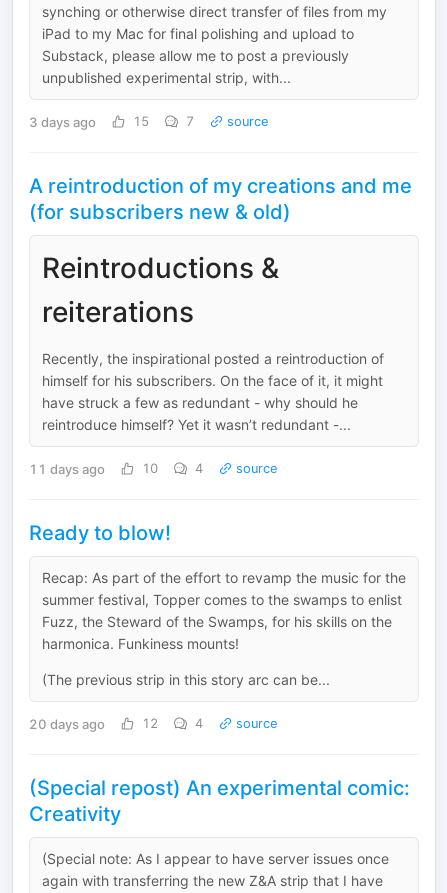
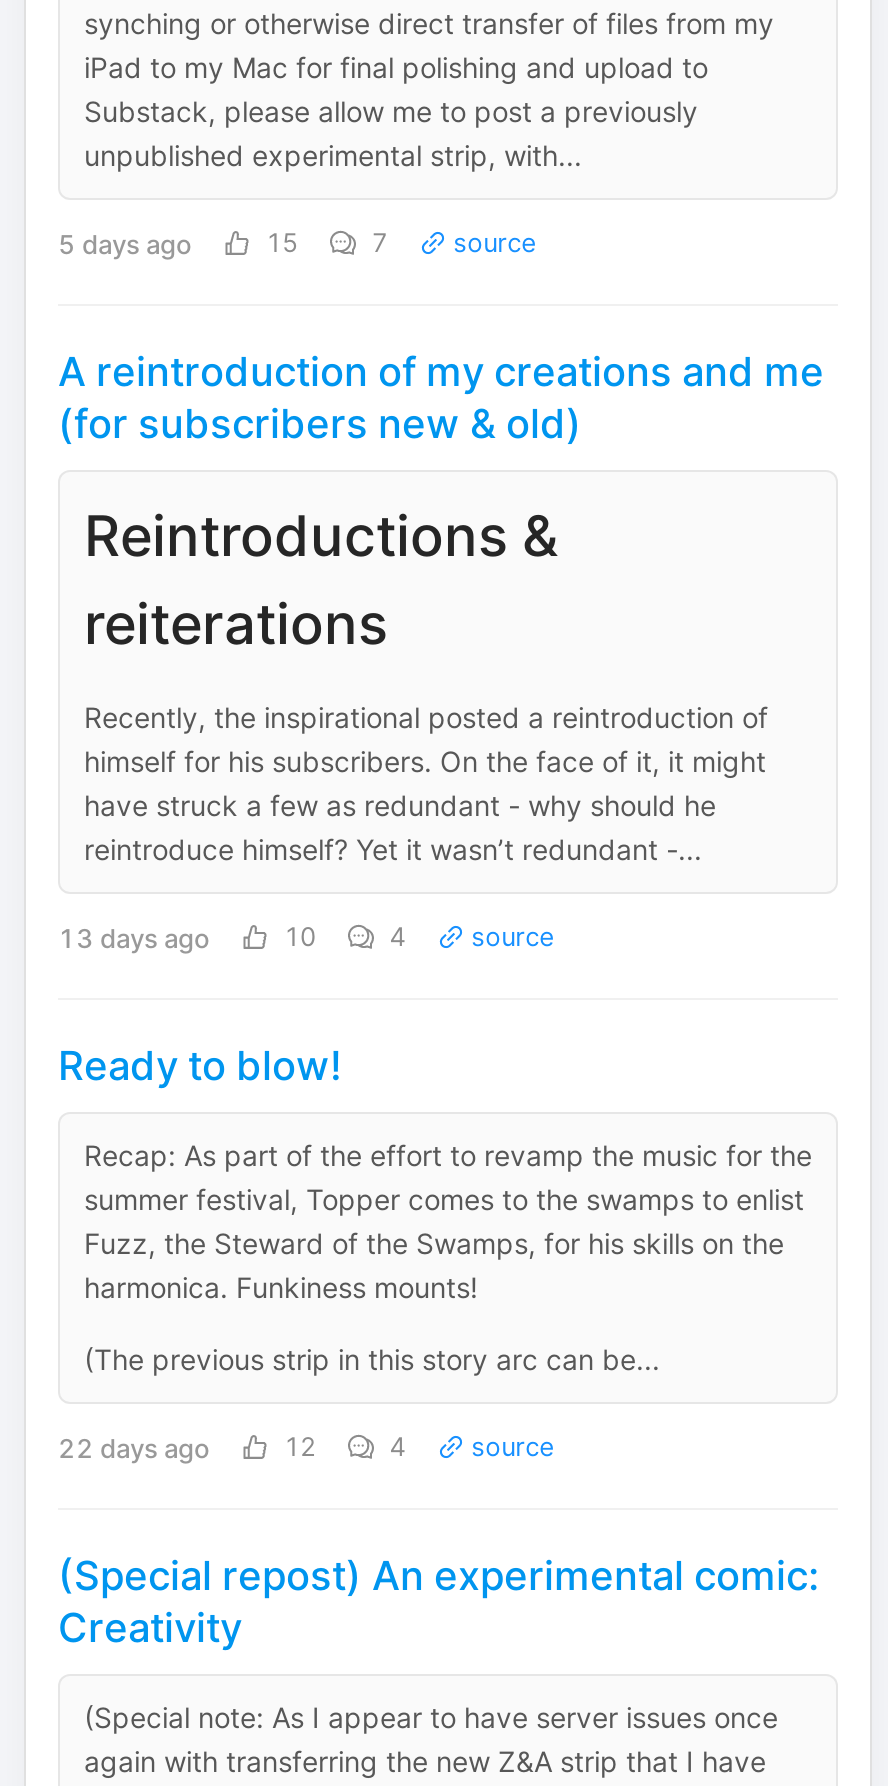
[29,113,96,129] 3 days ago -> [58,227,192,259] 5 days ago
[29,460,105,476] 11 days ago -> [58,921,210,953] 13 days ago
[29,715,105,731] 20 days ago -> [58,1431,210,1463] 22 days ago

